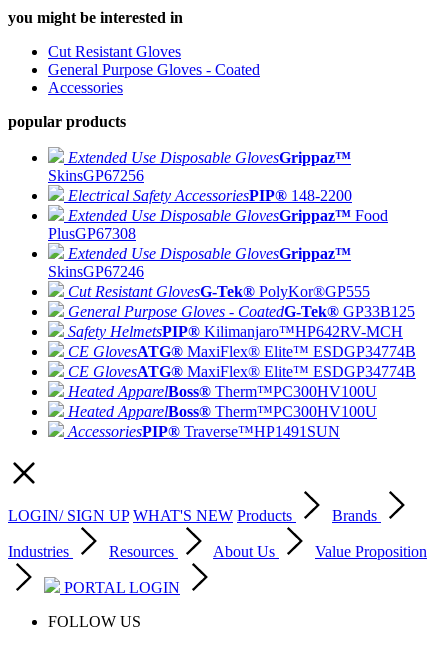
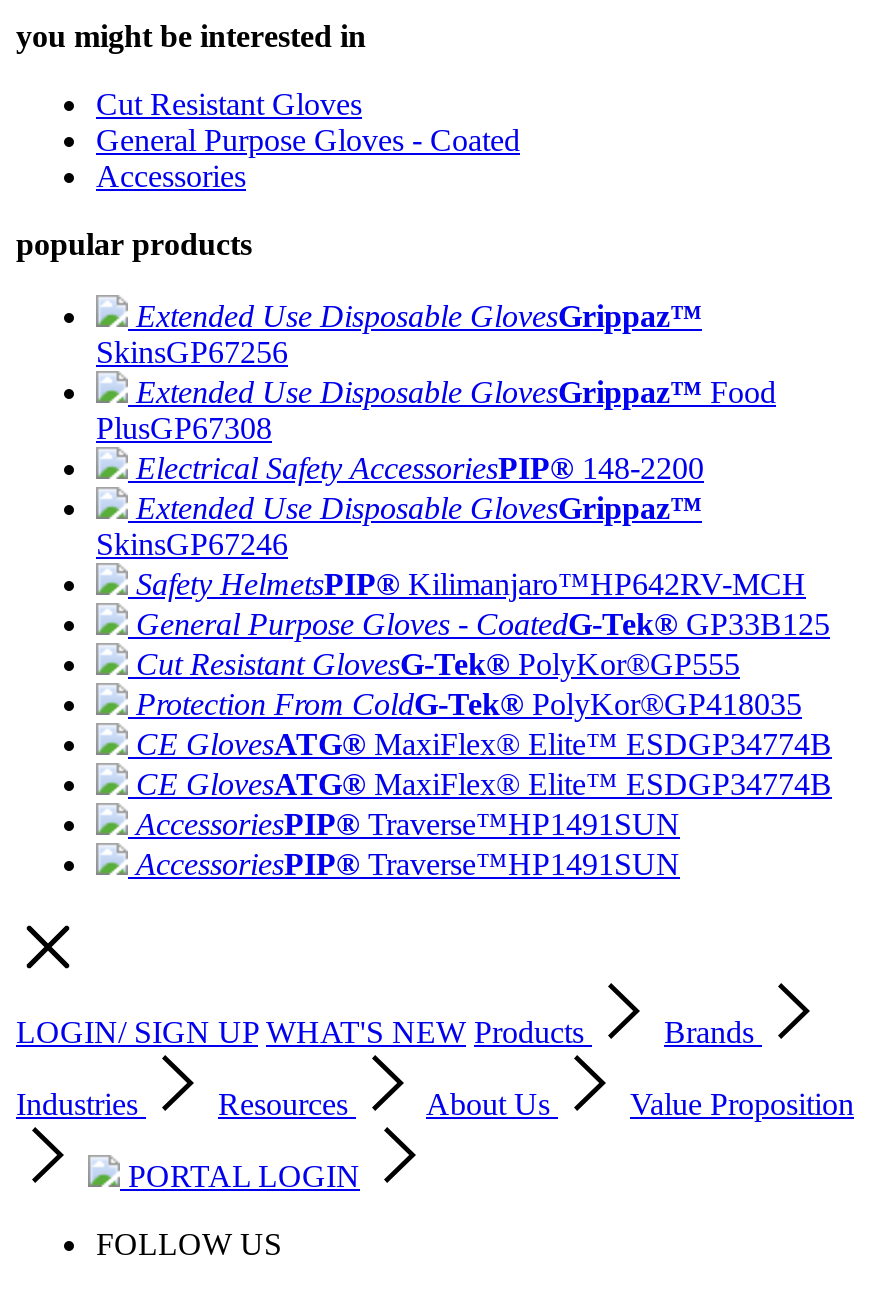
moved [68,187,352,204] -> [136,451,704,485]: Electrical Safety AccessoriesPIP® 148-2200
moved [48,207,388,242] -> [96,375,776,445]: Extended Use Disposable GlovesGrippaz™ Food | PlusGP67308
moved [68,283,370,300] -> [136,647,740,681]: Cut Resistant GlovesG-Tek® PolyKor®GP555
moved [68,303,415,340] -> [136,567,830,641]: General Purpose Gloves - CoatedG-Tek® GP33B125 | Safety HelmetsPIP® Kilimanjaro™HP642RV-MCH
none -> [136,687,802,721] Protection From ColdG-Tek® PolyKor®GP418035
moved [68,343,416,380] -> [136,727,832,801]: CE GlovesATG® MaxiFlex® Elite™ ESDGP34774B | CE GlovesATG® MaxiFlex® Elite™ ESDGP34774B
[68,383,377,420] Heated ApparelBoss® Therm™PC300HV100U | Heated ApparelBoss® Therm™PC300HV100U -> [136,807,680,841] AccessoriesPIP® Traverse™HP1491SUN

